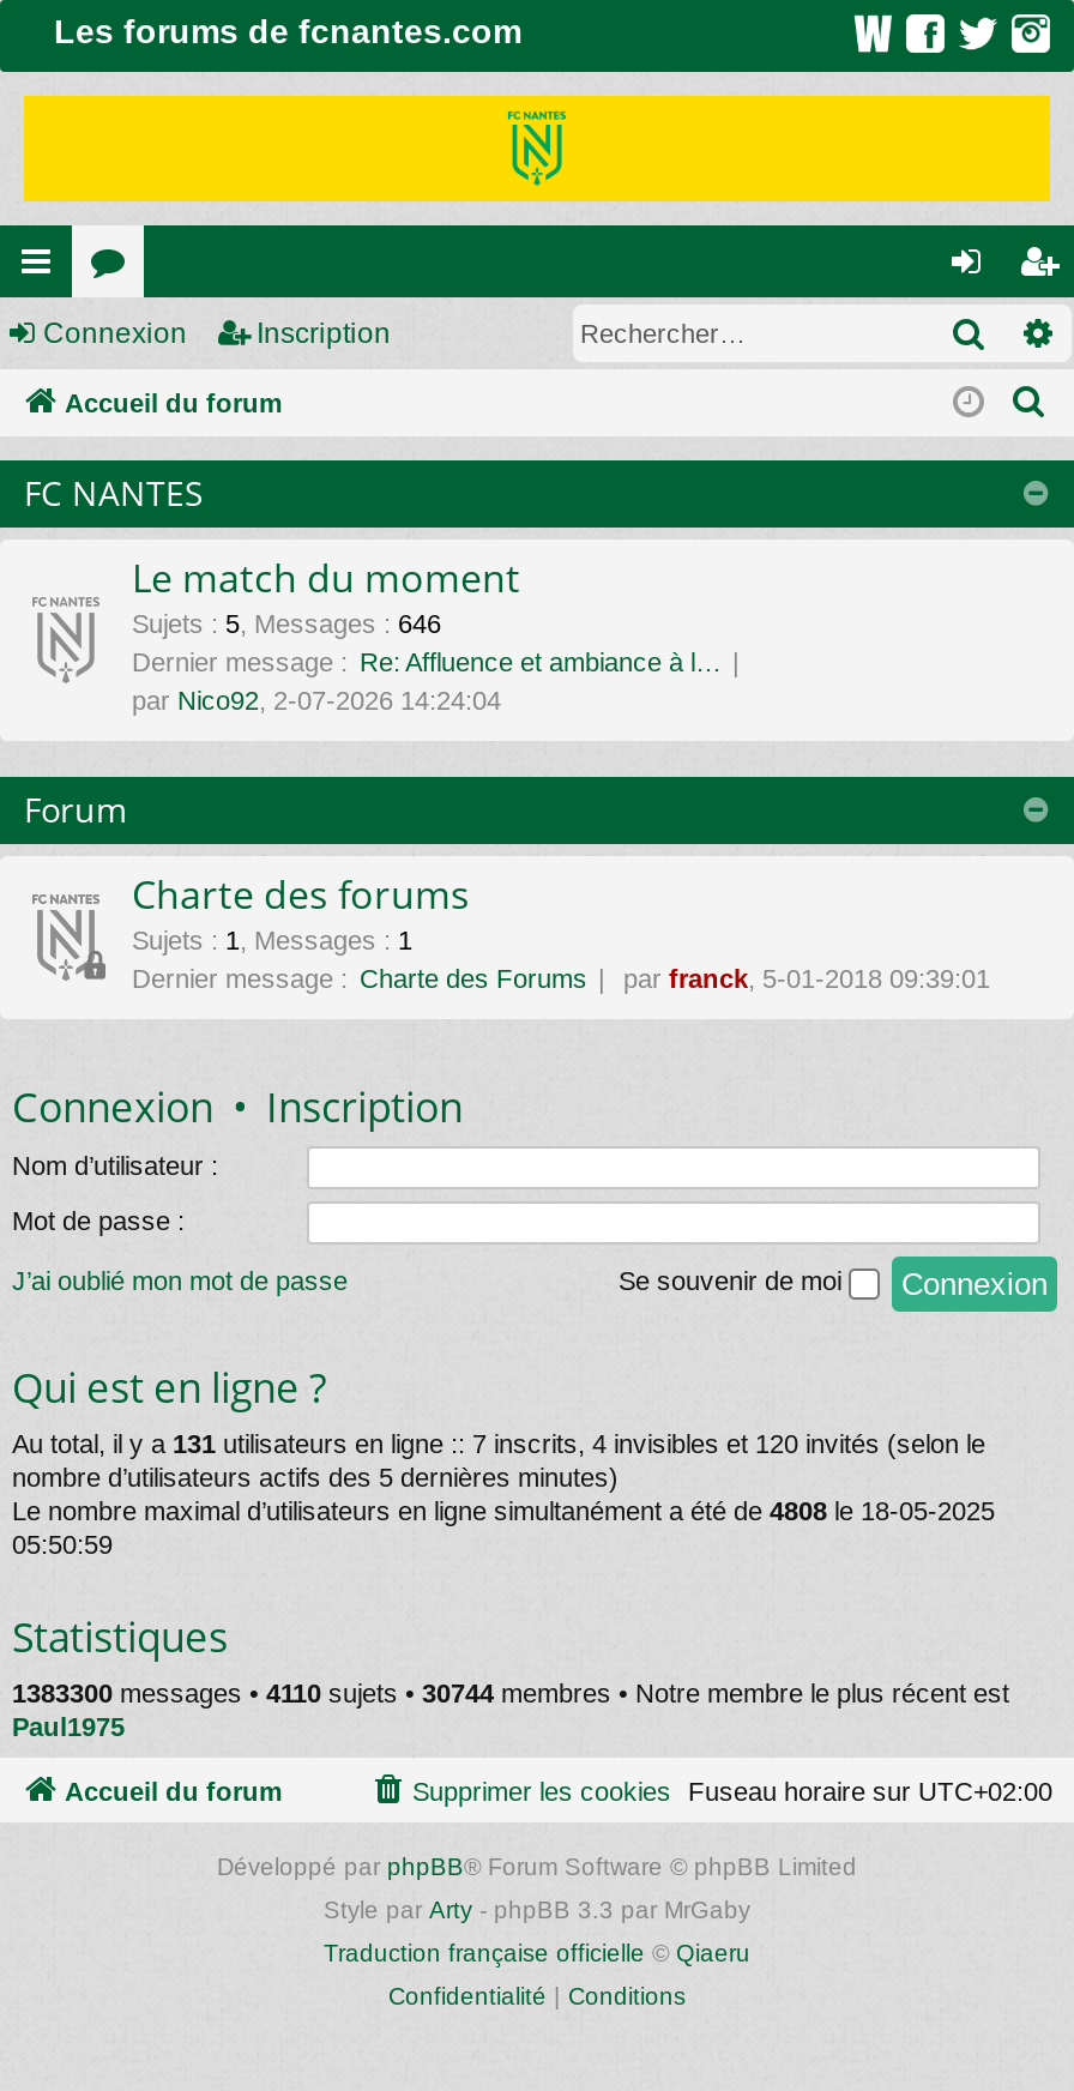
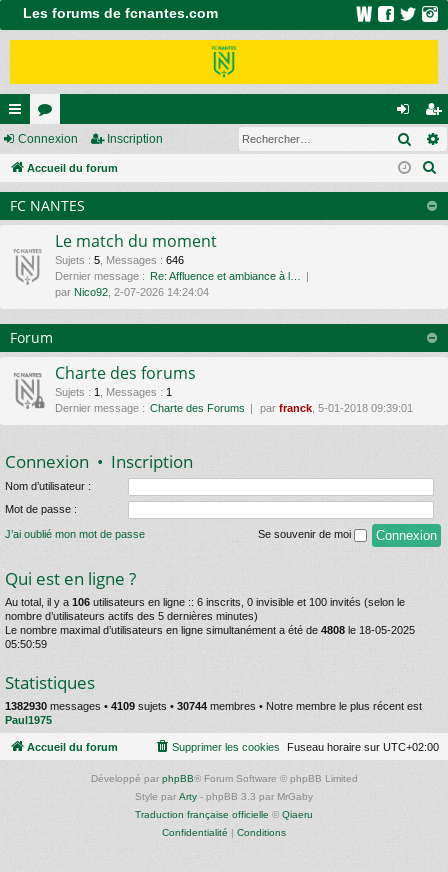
[12,1430,985,1458] Au total, il y a 131 utilisateurs en ligne :: 7 inscrits, 4 invisibles et 120 invités (selon le -> [5,596,405,608] Au total, il y a 106 utilisateurs en ligne :: 6 inscrits, 0 invisible et 100 invités (selon le
[12,1679,1009,1708] 1383300 messages • 4110 sujets • 30744 membres • Notre membre le plus récent est -> [5,700,422,712] 1382930 messages • 4109 sujets • 30744 membres • Notre membre le plus récent est

